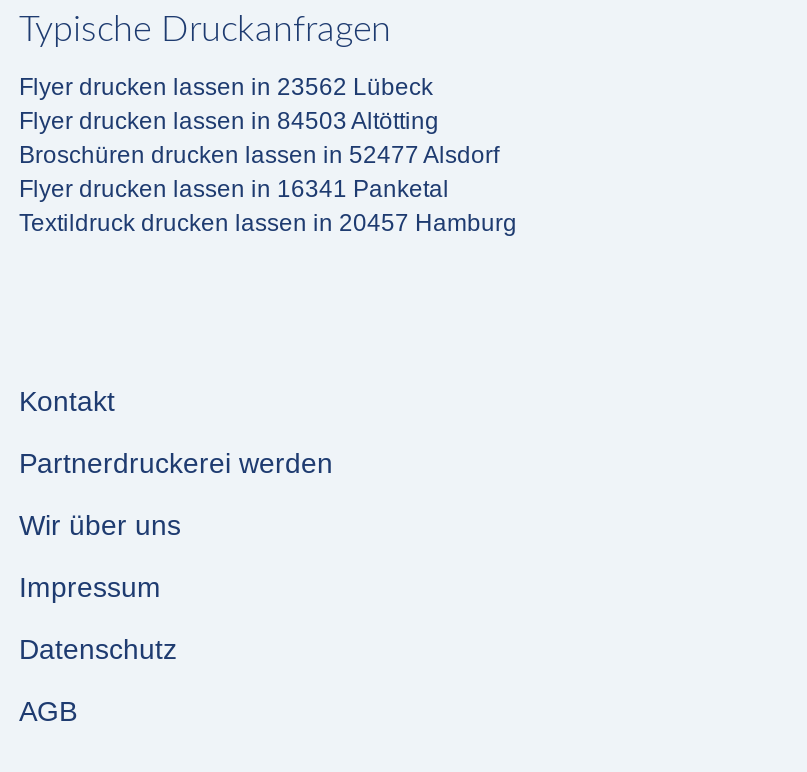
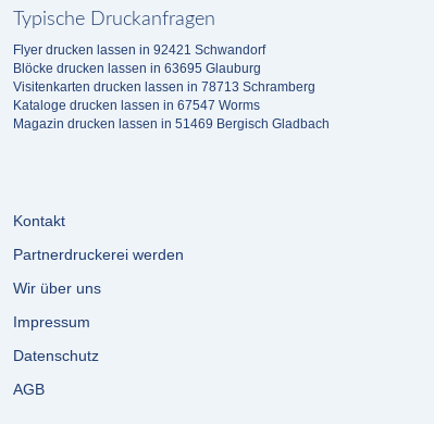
[19,73,517,237] Flyer drucken lassen in 23562 Lübeck | Flyer drucken lassen in 84503 Altötting | Broschüren drucken lassen in 52477 Alsdorf | Flyer drucken lassen in 16341 Panketal | Textildruck drucken lassen in 20457 Hamburg -> [13,42,330,132] Flyer drucken lassen in 92421 Schwandorf | Blöcke drucken lassen in 63695 Glauburg | Visitenkarten drucken lassen in 78713 Schramberg | Kataloge drucken lassen in 67547 Worms | Magazin drucken lassen in 51469 Bergisch Gladbach

